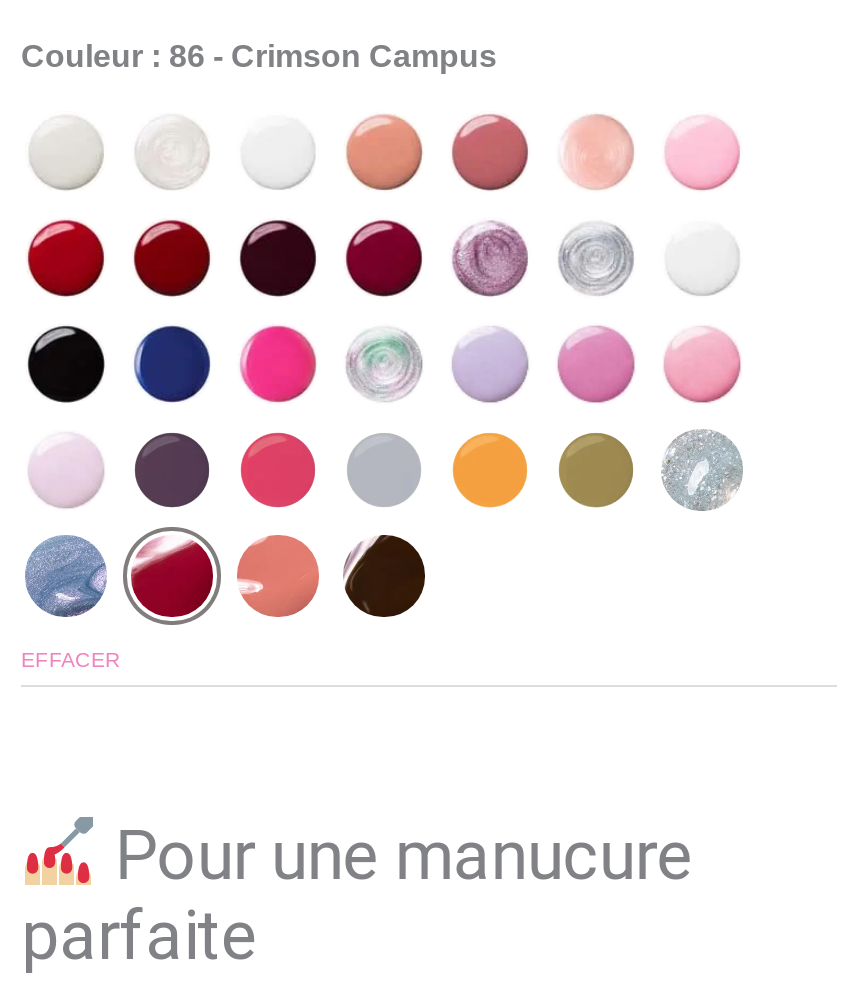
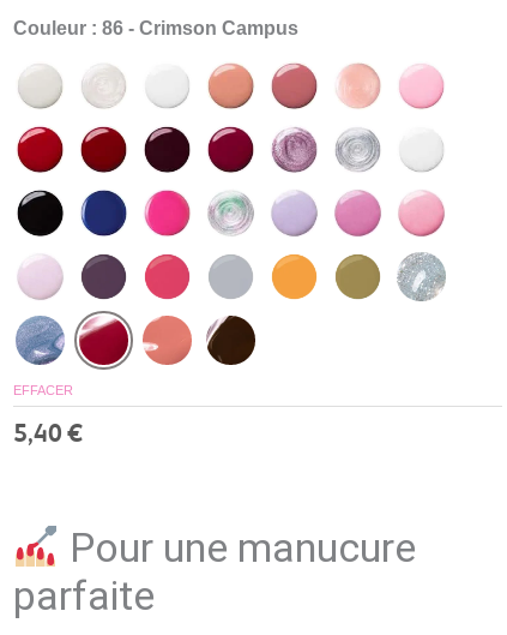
none -> [13,422,84,448] 5,40 €

